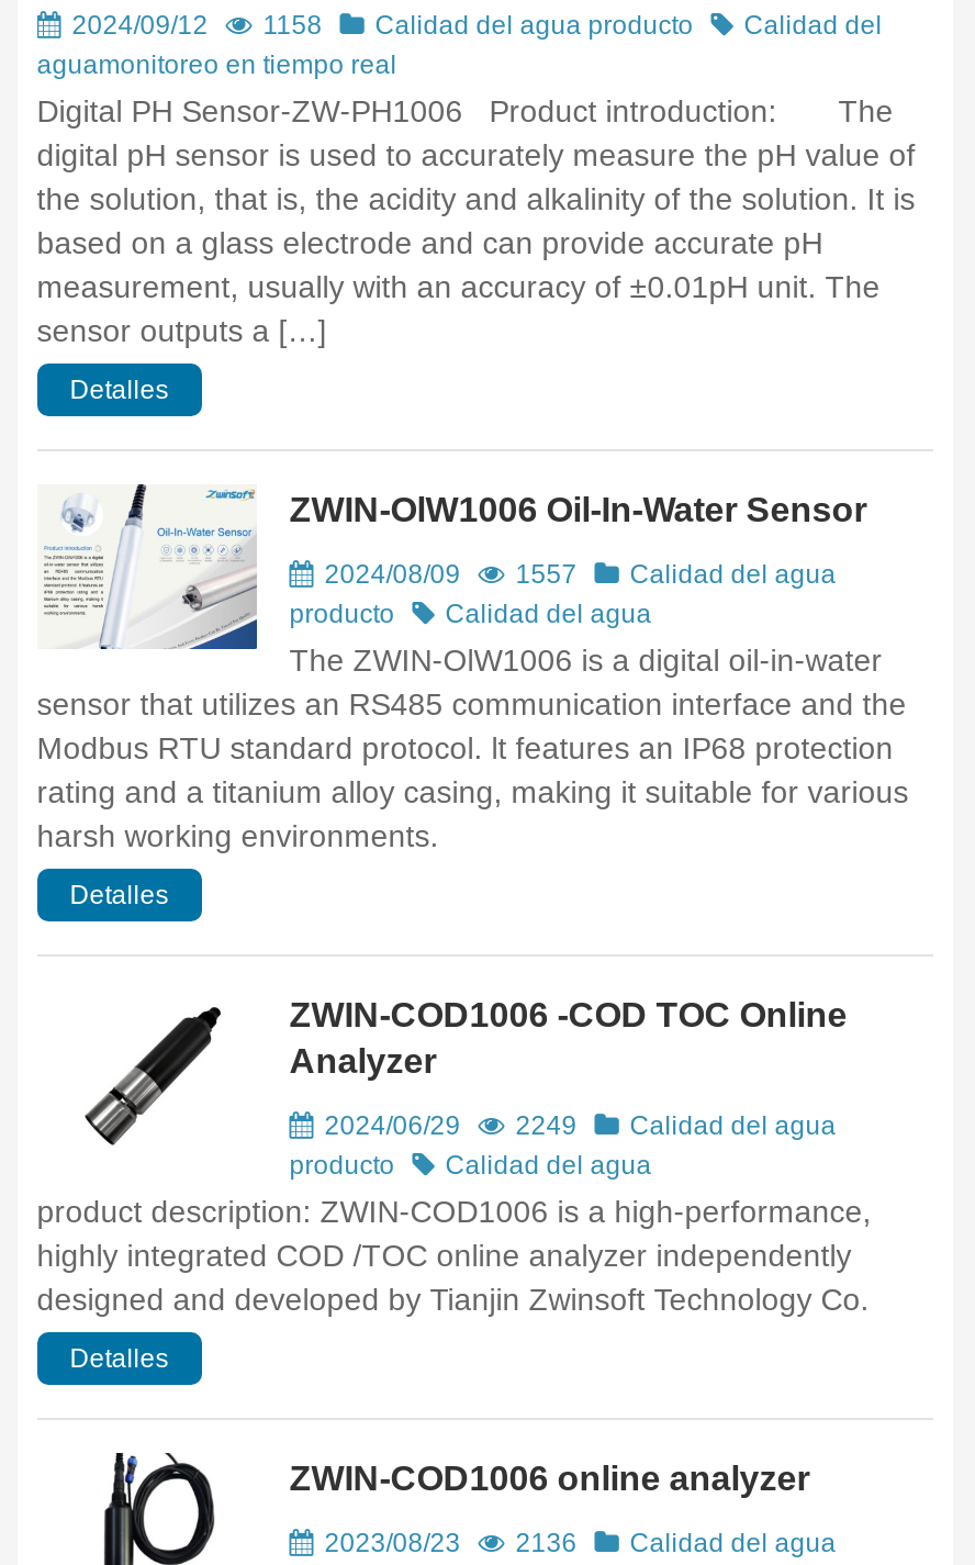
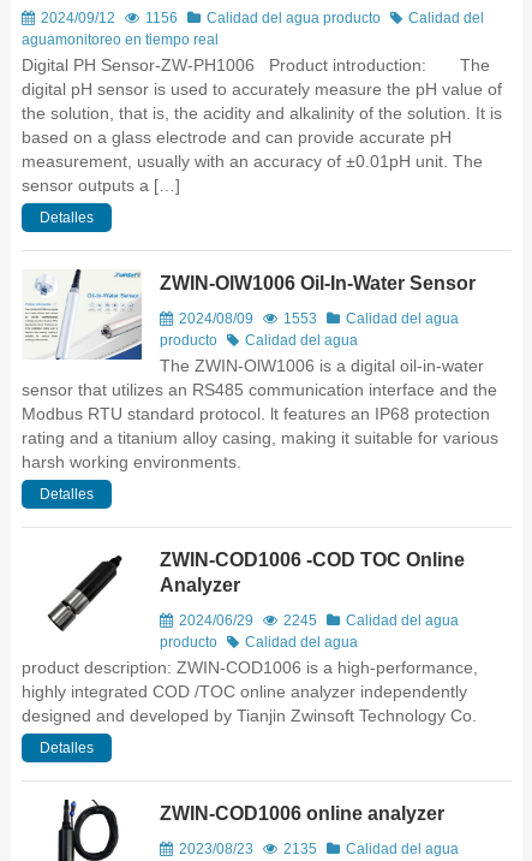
[72,10,882,41] 2024/09/12 1158 Calidad del agua producto Calidad del -> [40,10,484,26] 2024/09/12 1156 Calidad del agua producto Calidad del
[324,559,836,590] 2024/08/09 1557 Calidad del agua -> [179,310,458,327] 2024/08/09 1553 Calidad del agua
[324,1110,836,1141] 2024/06/29 2249 Calidad del agua -> [179,612,458,629] 2024/06/29 2245 Calidad del agua
[324,1528,836,1558] 2023/08/23 2136 Calidad del agua -> [179,841,458,857] 2023/08/23 2135 Calidad del agua

